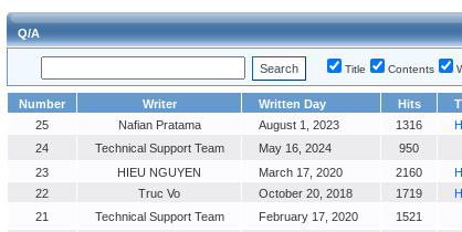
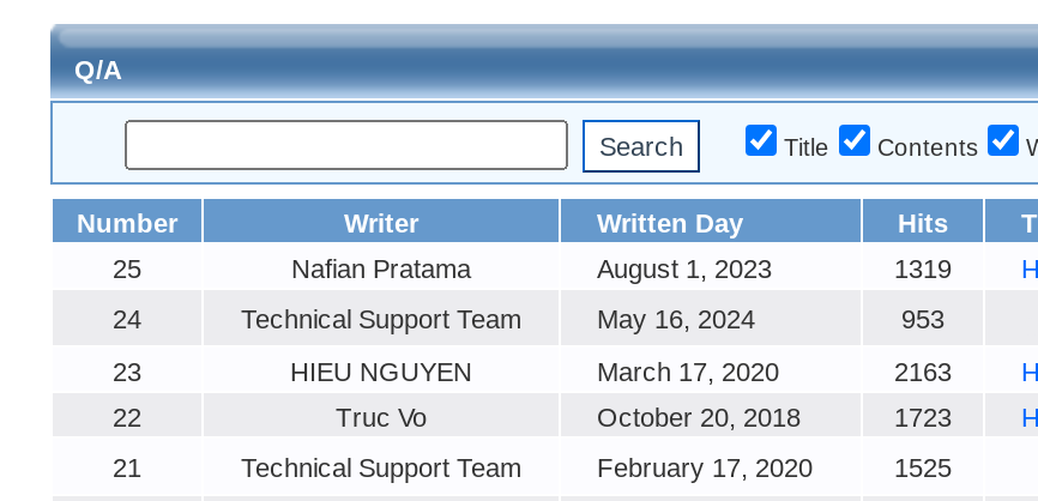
[396,118,422,131] 1316 -> [894,254,952,283] 1319
[399,141,419,155] 950 -> [901,304,945,333] 953
[396,166,422,179] 2160 -> [894,357,952,386] 2163
[396,187,422,200] 1719 -> [894,403,952,431] 1723
[396,210,422,223] 1521 -> [894,453,952,482] 1525

